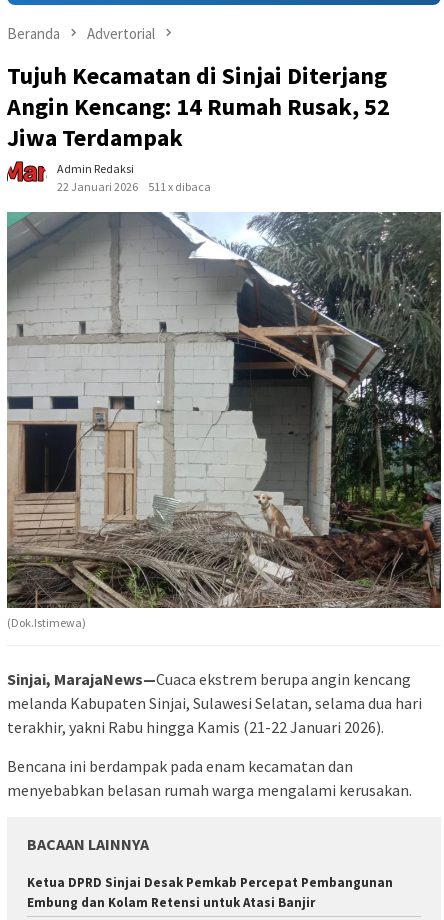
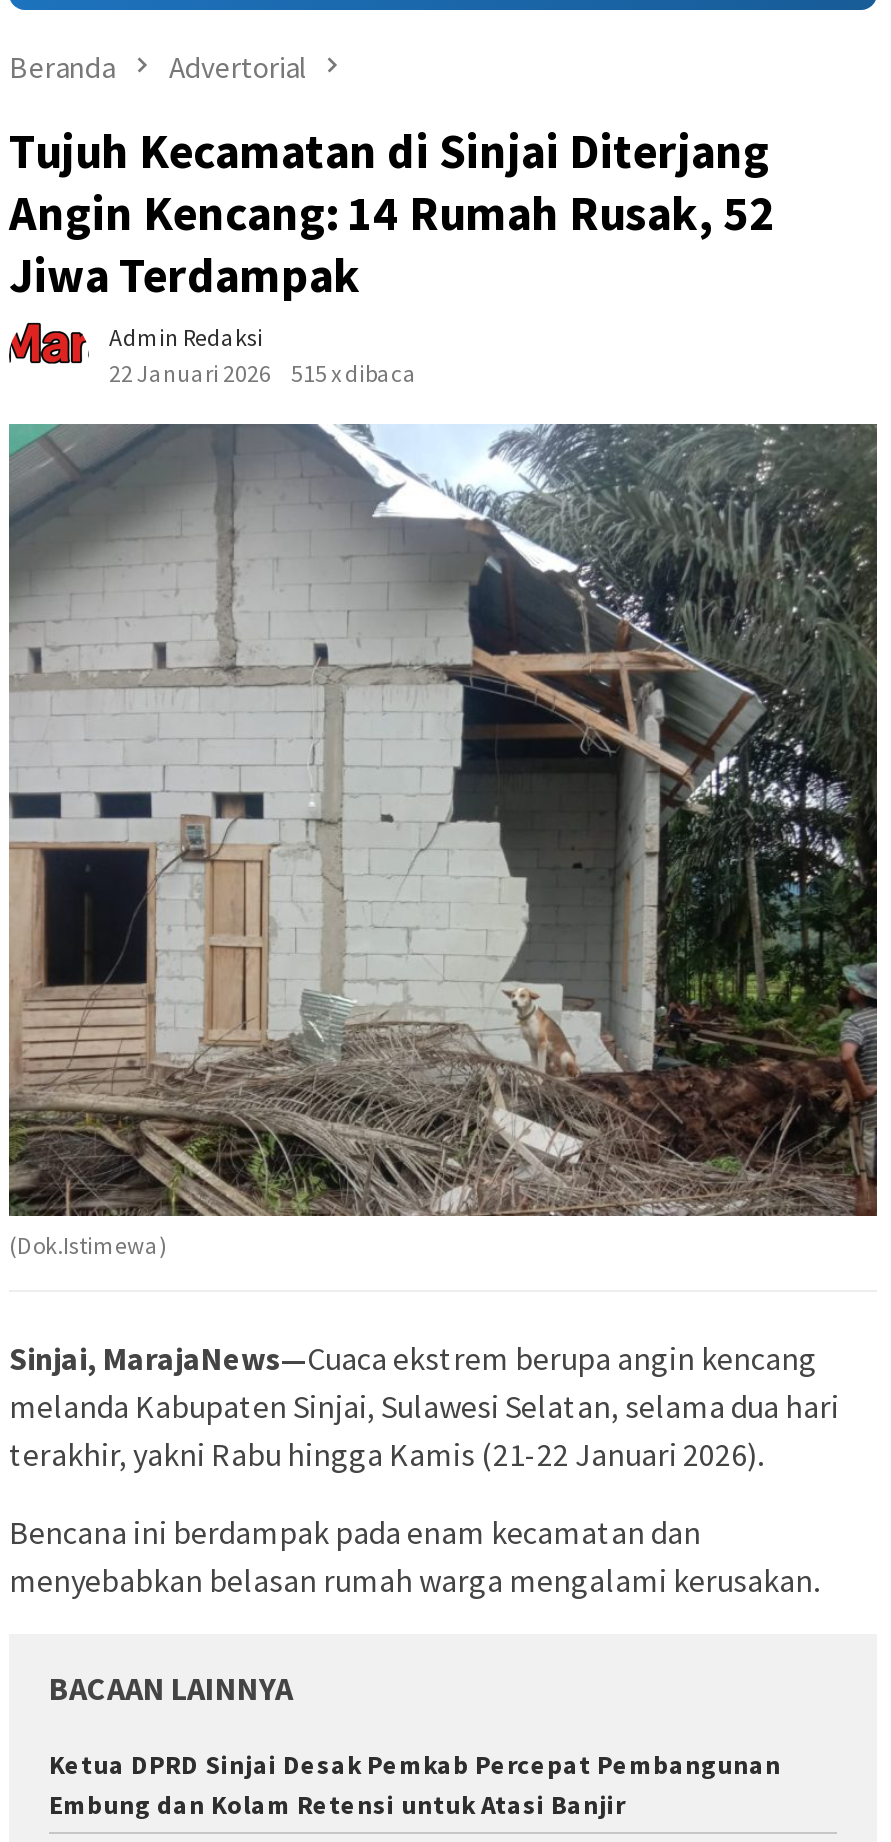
[57,179,211,194] 22 Januari 2026 511 x dibaca -> [109,359,417,389] 22 Januari 2026 515 x dibaca

